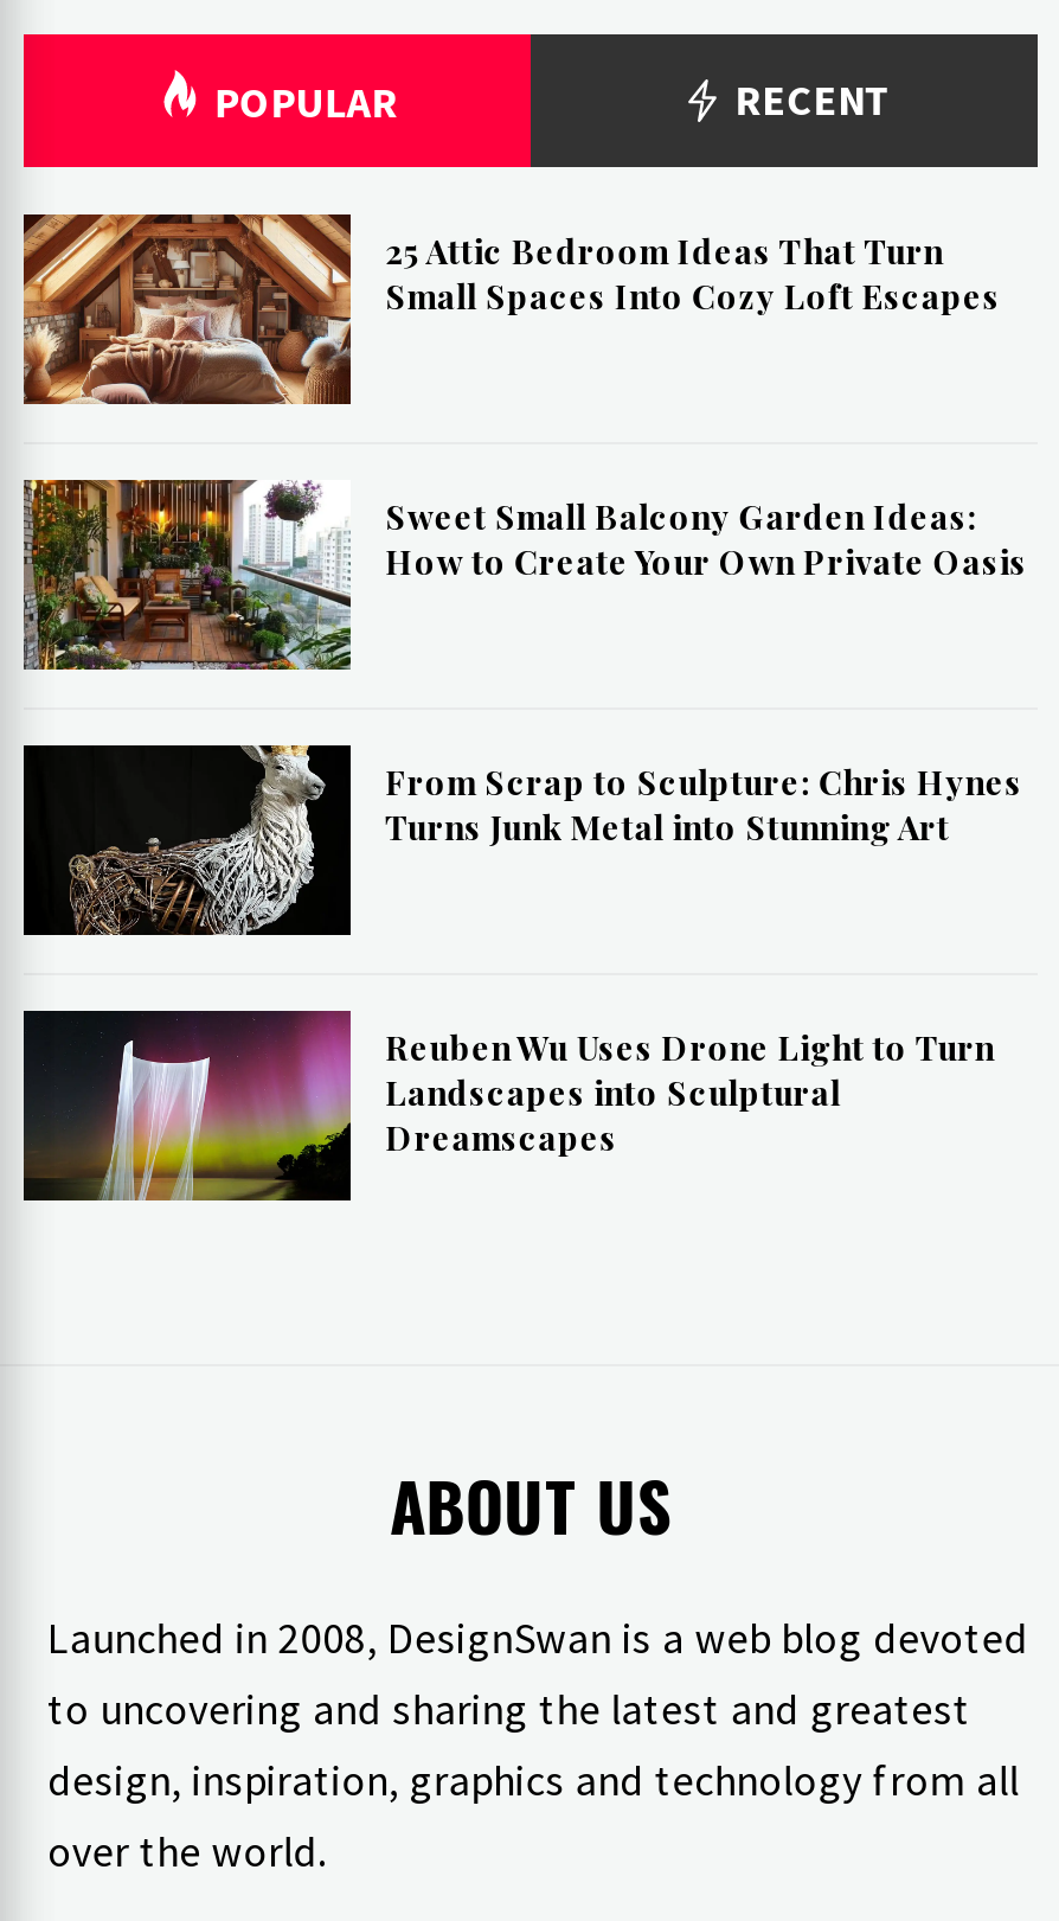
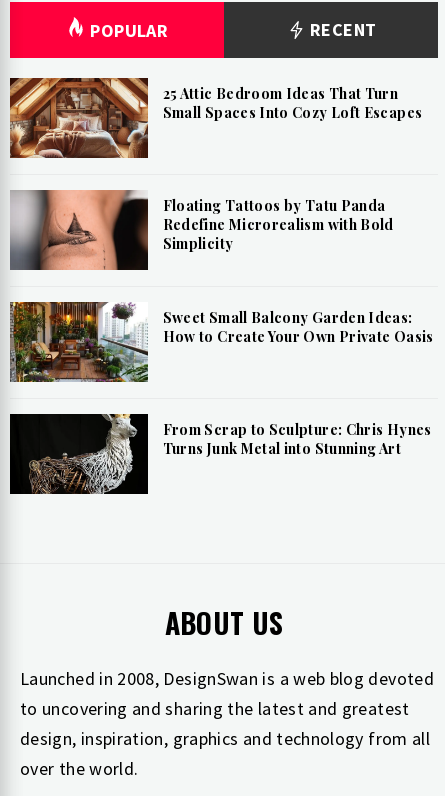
none -> [11,190,394,271] [image] | Floating Tattoos by Tatu Panda | Redefine Microrealism with Bold | Simplicity
moved [21,473,1027,850] -> [9,299,434,458]: [image] | Sweet Small Balcony Garden Ideas: | How to Create Your Own Private Oasis | From Scrap to Sculpture: Chris Hynes | Turns Junk Metal into Stunning Art
[24,1008,995,1203] [image] | Reuben Wu Uses Drone Light to Turn | Landscapes into Sculptural | Dreamscapes -> none

